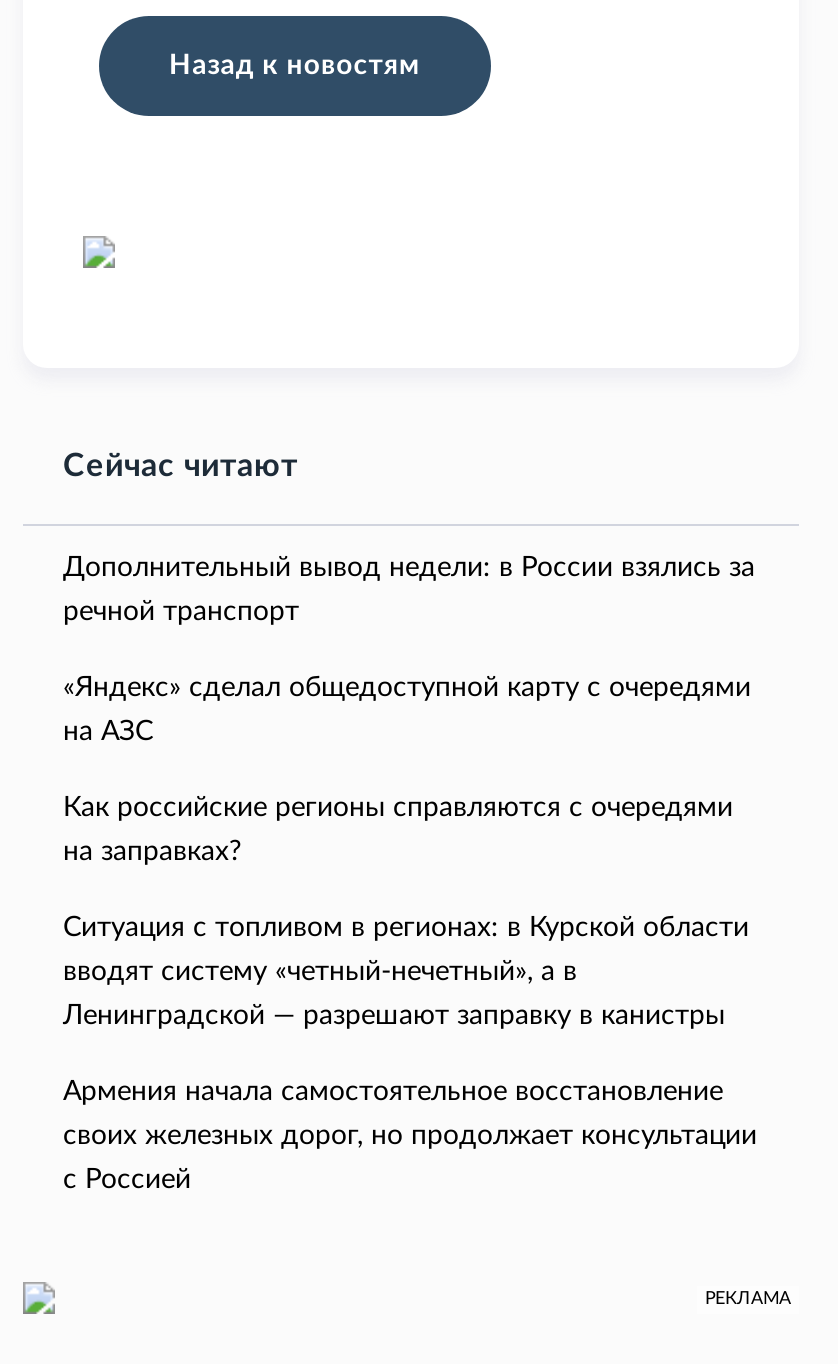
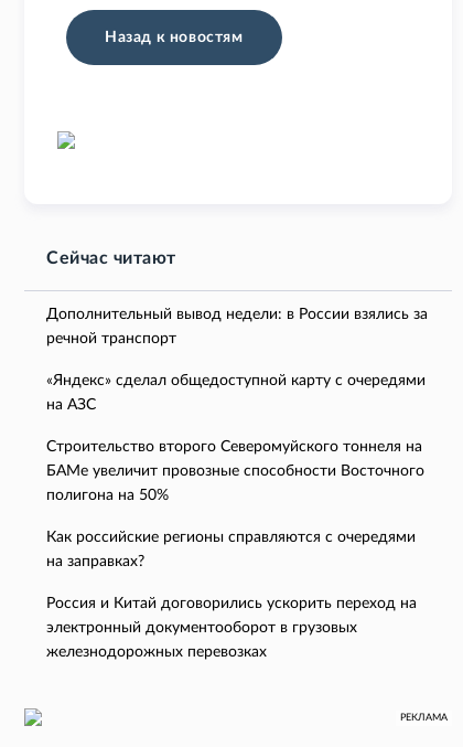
none -> [46,439,424,503] Строительство второго Северомуйского тоннеля на | БАМе увеличит провозные способности Восточного | полигона на 50%
moved [63,794,733,866] -> [46,530,416,569]: Как российские регионы справляются с очередями | на заправках?
[63,914,757,1194] Ситуация с топливом в регионах: в Курской области | вводят систему «четный-нечетный», а в | Ленинградской — разрешают заправку в канистры | Армения начала самостоятельное восстановление | своих железных дорог, но продолжает консультации | с Россией -> [46,596,417,660] Россия и Китай договорились ускорить переход на | электронный документооборот в грузовых | железнодорожных перевозках

